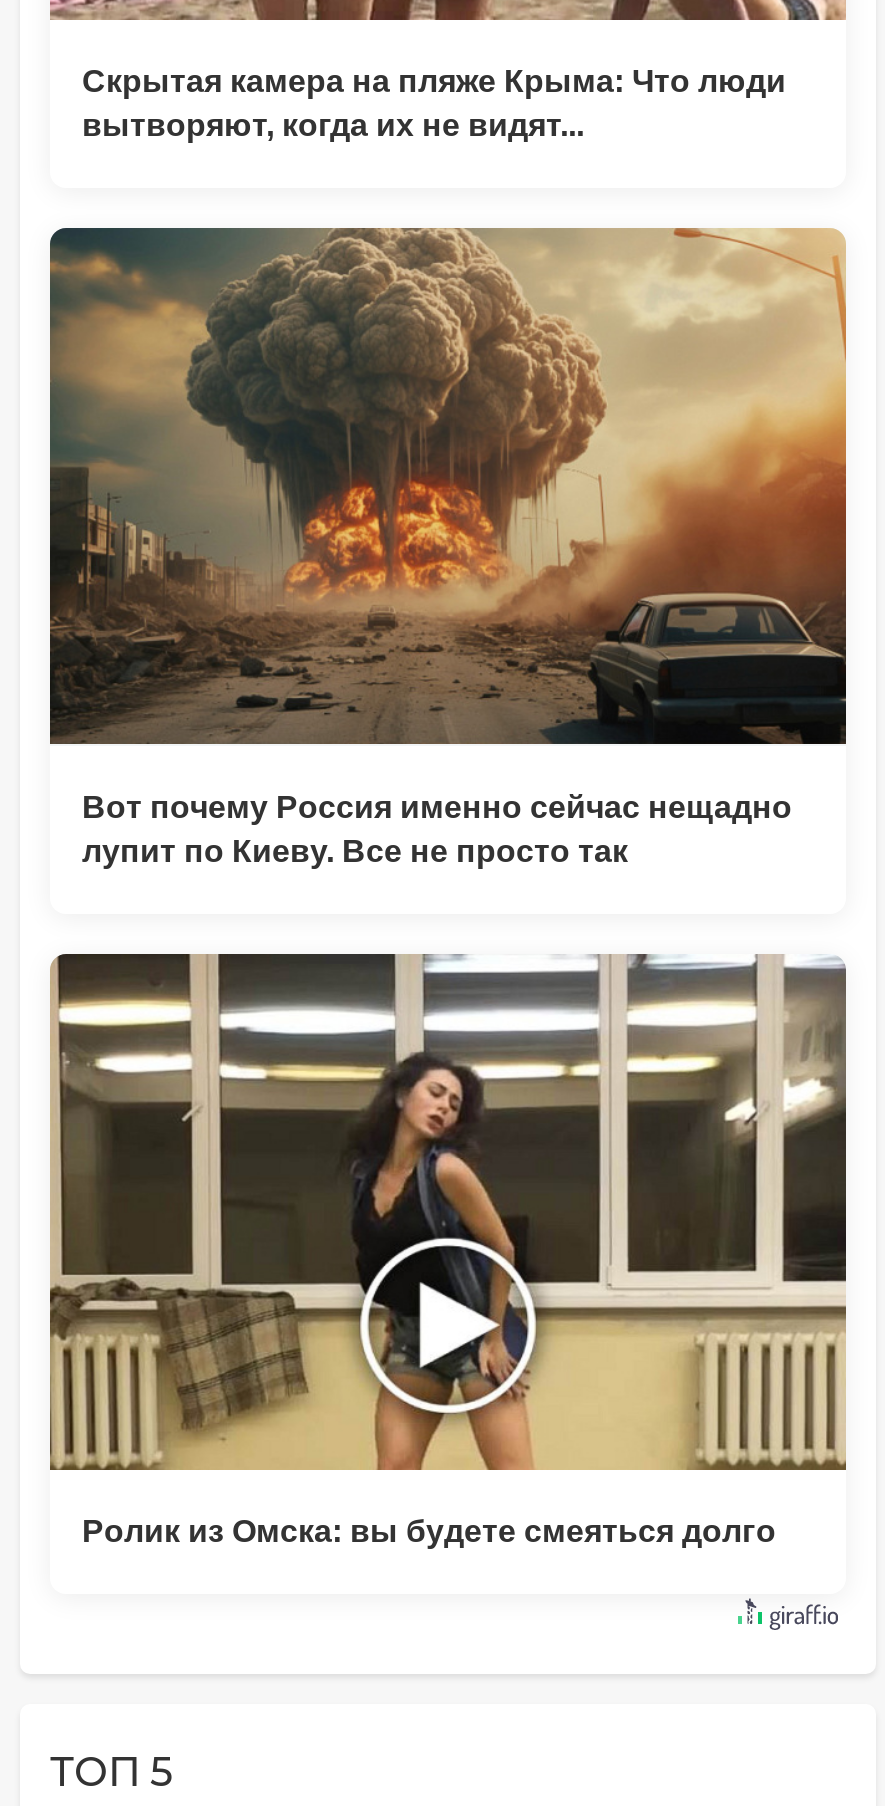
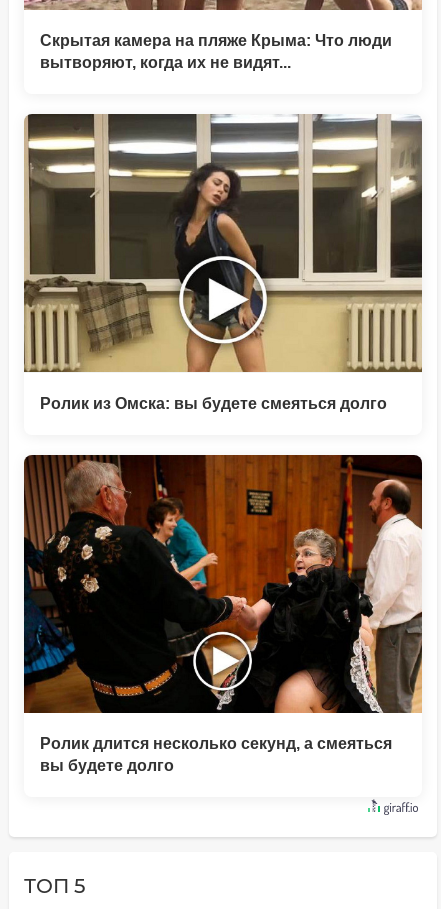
[48,226,848,867] [image] | Вот почему Россия именно сейчас нещадно | лупит по Киеву. Все не просто так -> none
moved [48,952,850,1549] -> [23,113,424,412]: [image] | Ролик из Омска: вы будете смеяться долго
none -> [23,454,423,774] [image] | Ролик длится несколько секунд, а смеяться | вы будете долго

